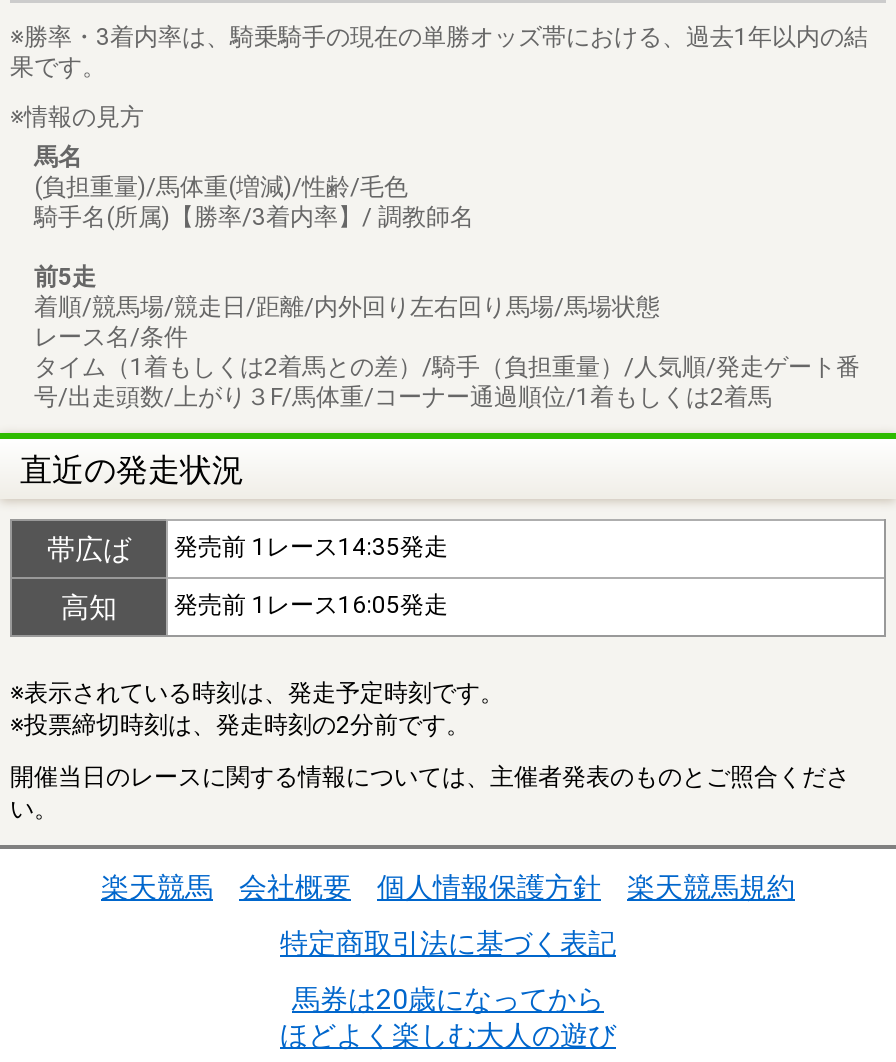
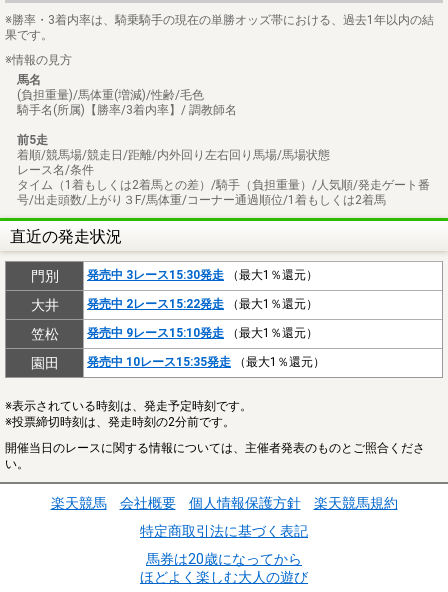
[47,534,448,624] 帯広ば | 発売前 1レース14:35発走 | 高知 | 発売前 1レース16:05発走 -> [30,268,325,371] 門別 | 発売中 3レース15:30発走（最大1％還元） | 大井 | 発売中 2レース15:22発走（最大1％還元） | 笠松 | 発売中 9レース15:10発走（最大1％還元） | 園田 | 発売中 10レース15:35発走（最大1％還元）

